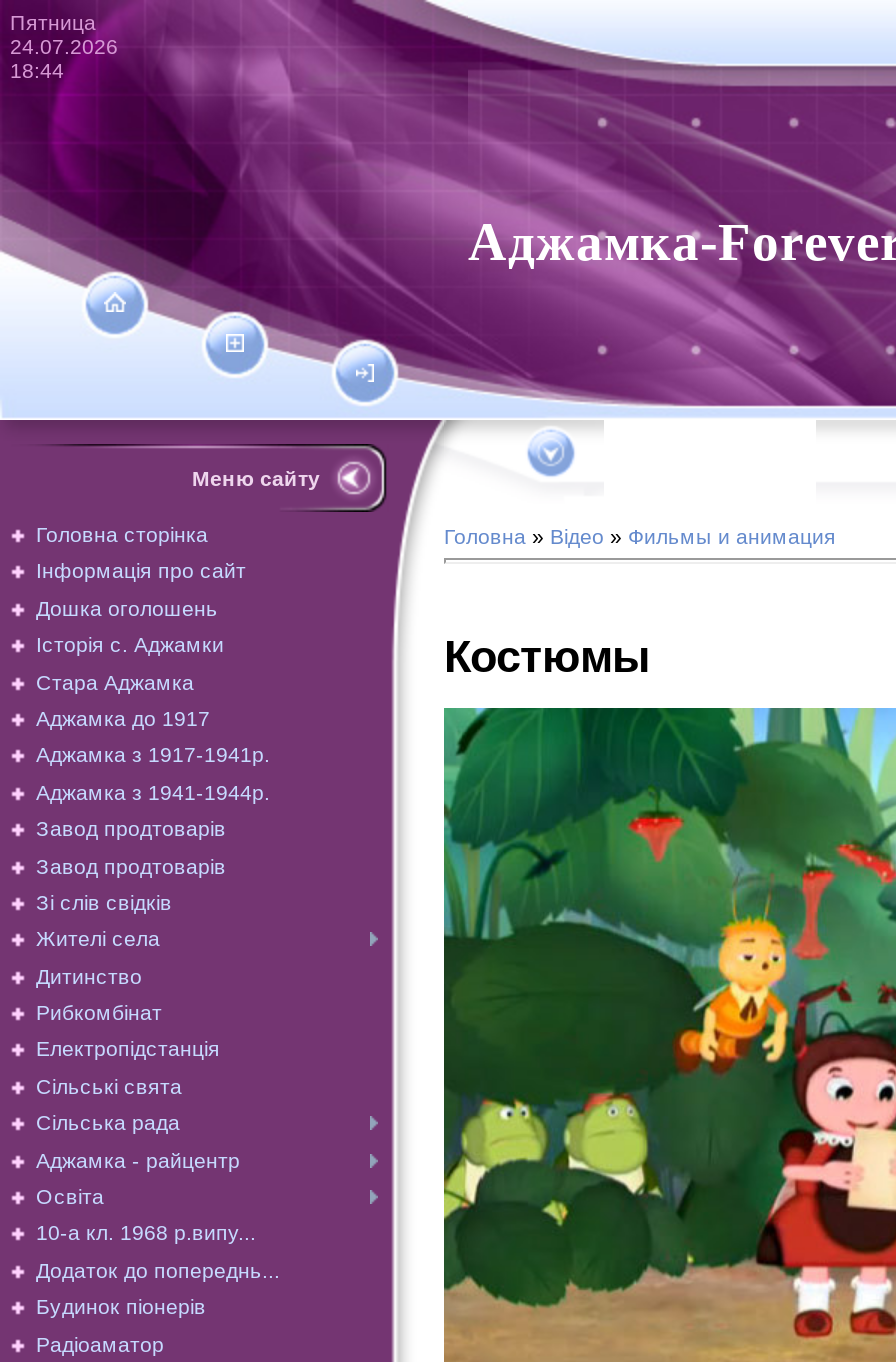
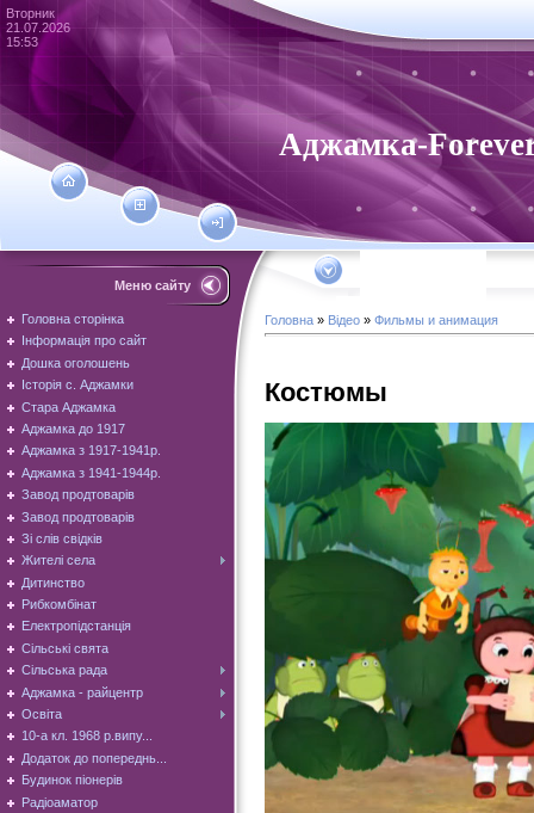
[10,10,118,82] Пятница | 24.07.2026 | 18:44 -> [6,6,70,49] Вторник | 21.07.2026 | 15:53

